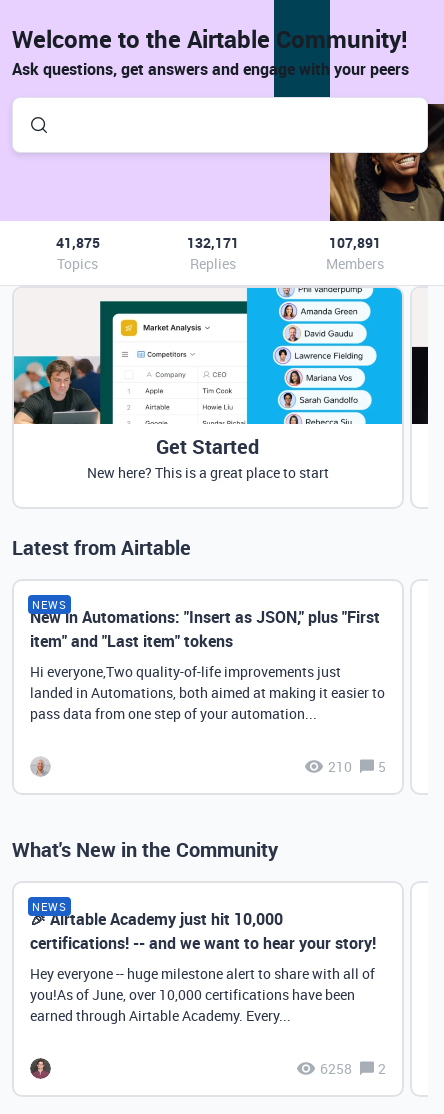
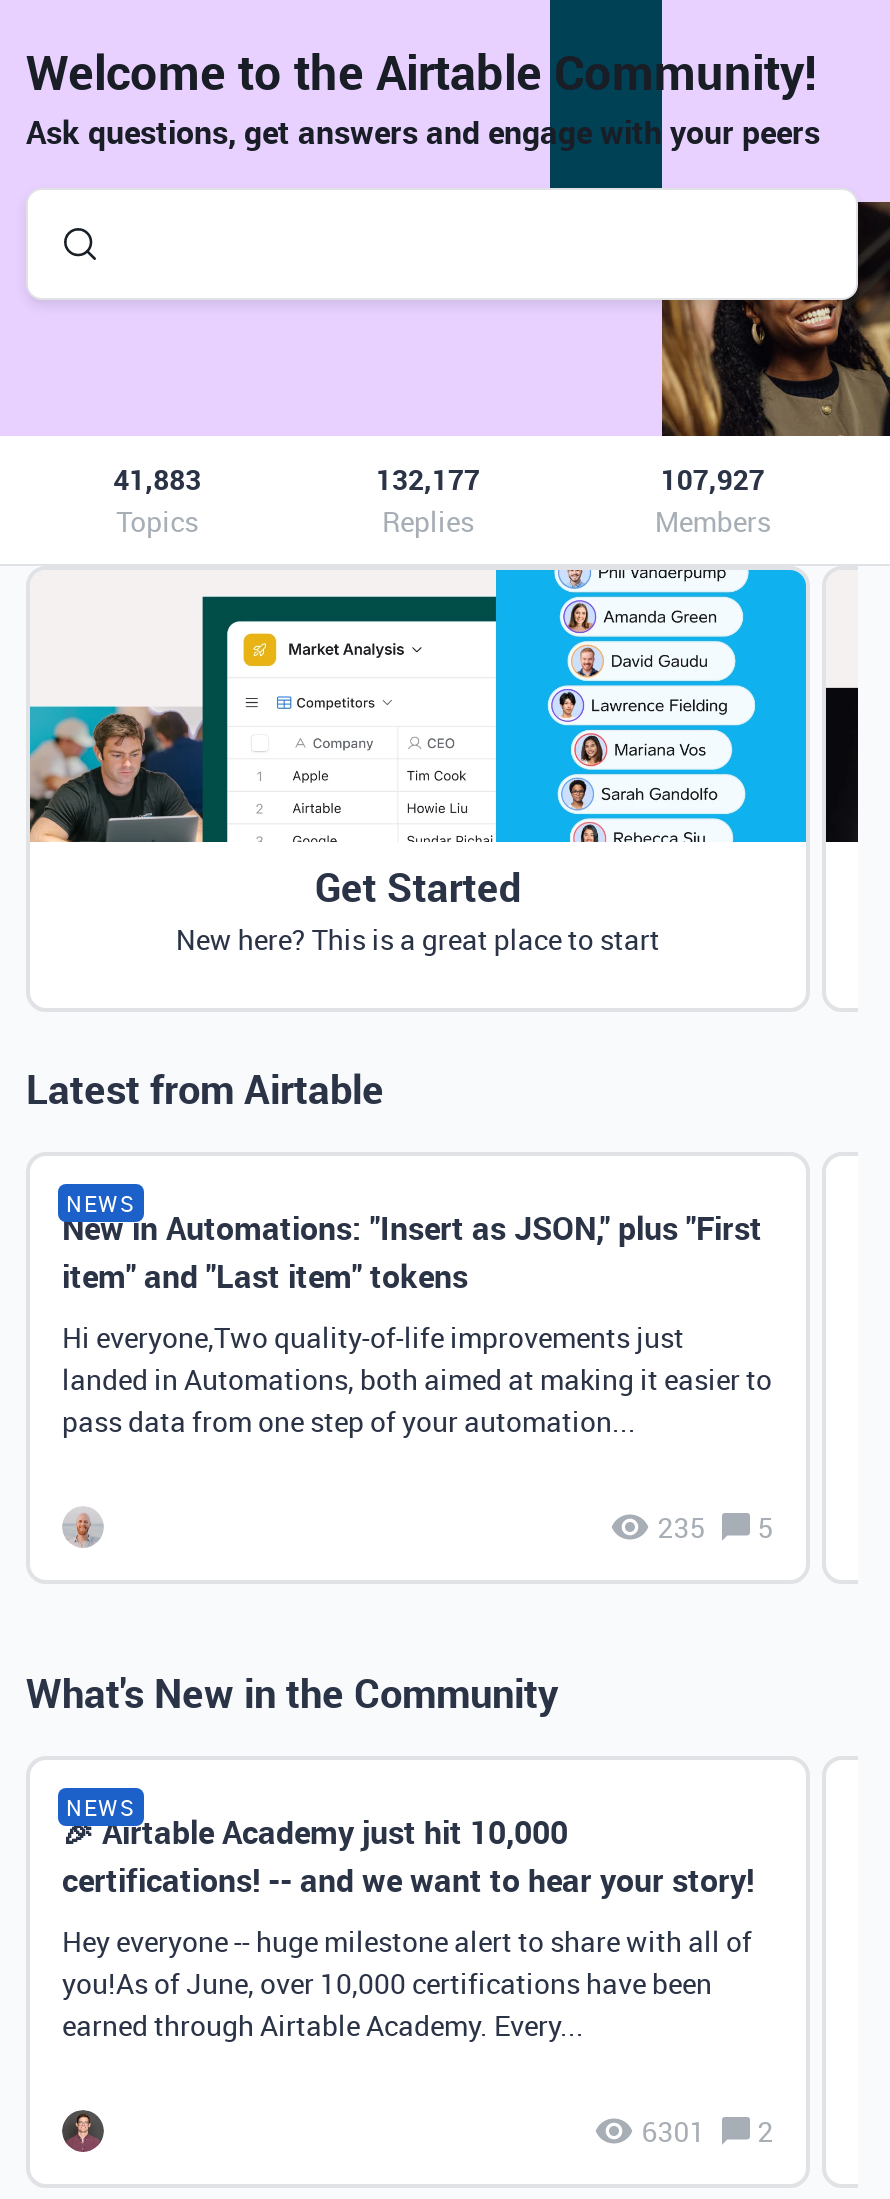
[56,233,100,252] 41,875 -> [113,460,201,498] 41,883
[187,233,239,252] 132,171 -> [376,460,480,498] 132,177
[329,233,381,252] 107,891 -> [661,460,765,498] 107,927
[328,757,386,776] 210 5 -> [658,1508,774,1546] 235 5
[320,1059,386,1078] 6258 2 -> [642,2112,774,2150] 6301 2

